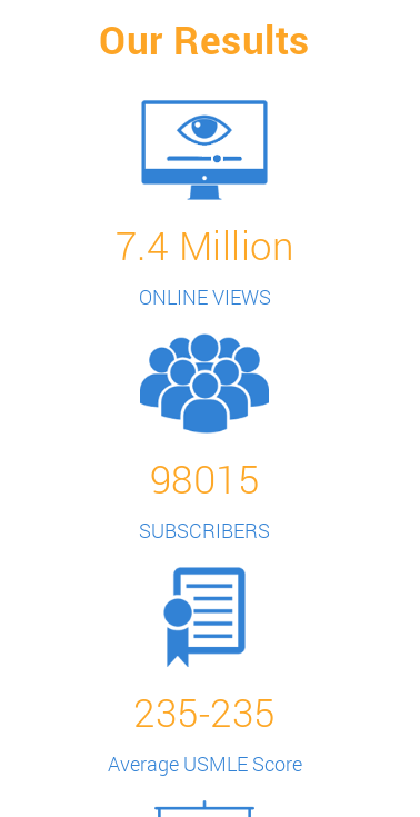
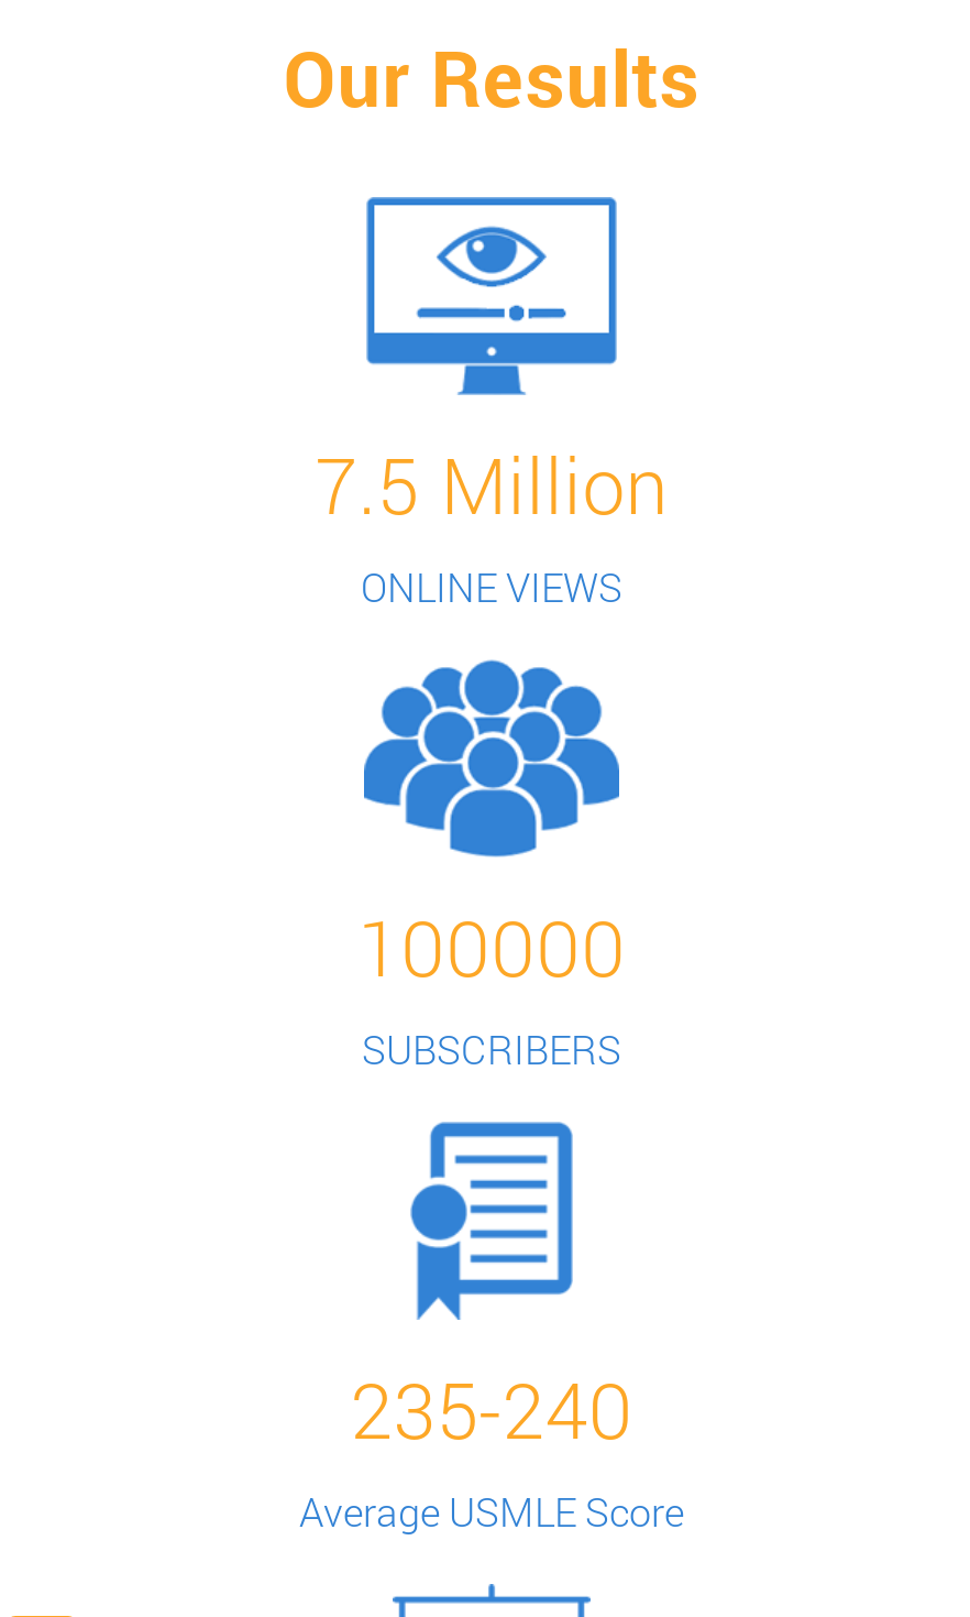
[115,218,294,270] 7.4 Million -> [315,431,668,533] 7.5 Million
[150,452,259,503] 98015 -> [357,894,626,995] 100000
[134,685,275,736] 235-235 -> [350,1356,633,1457] 235-240

